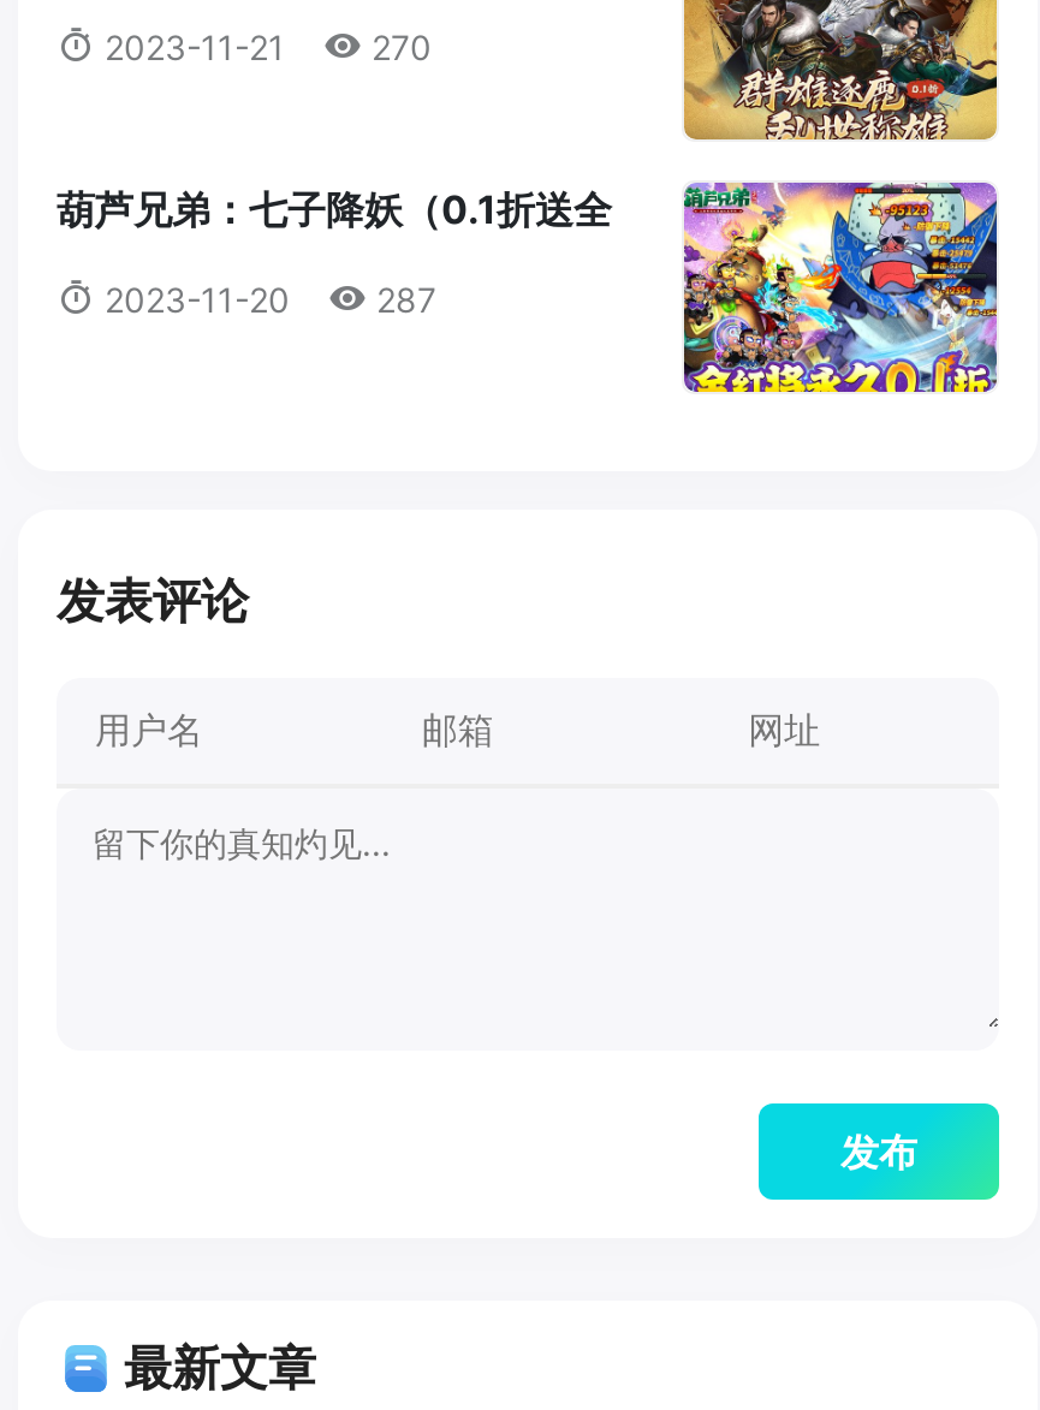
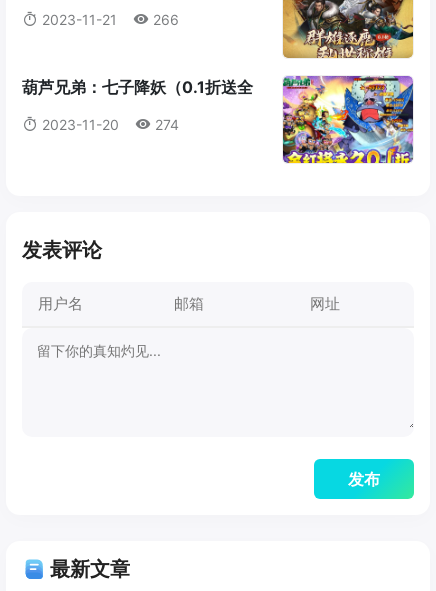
[372,27,432,68] 270 -> [153,11,179,28] 266
[376,278,436,319] 287 -> [155,116,179,133] 274

